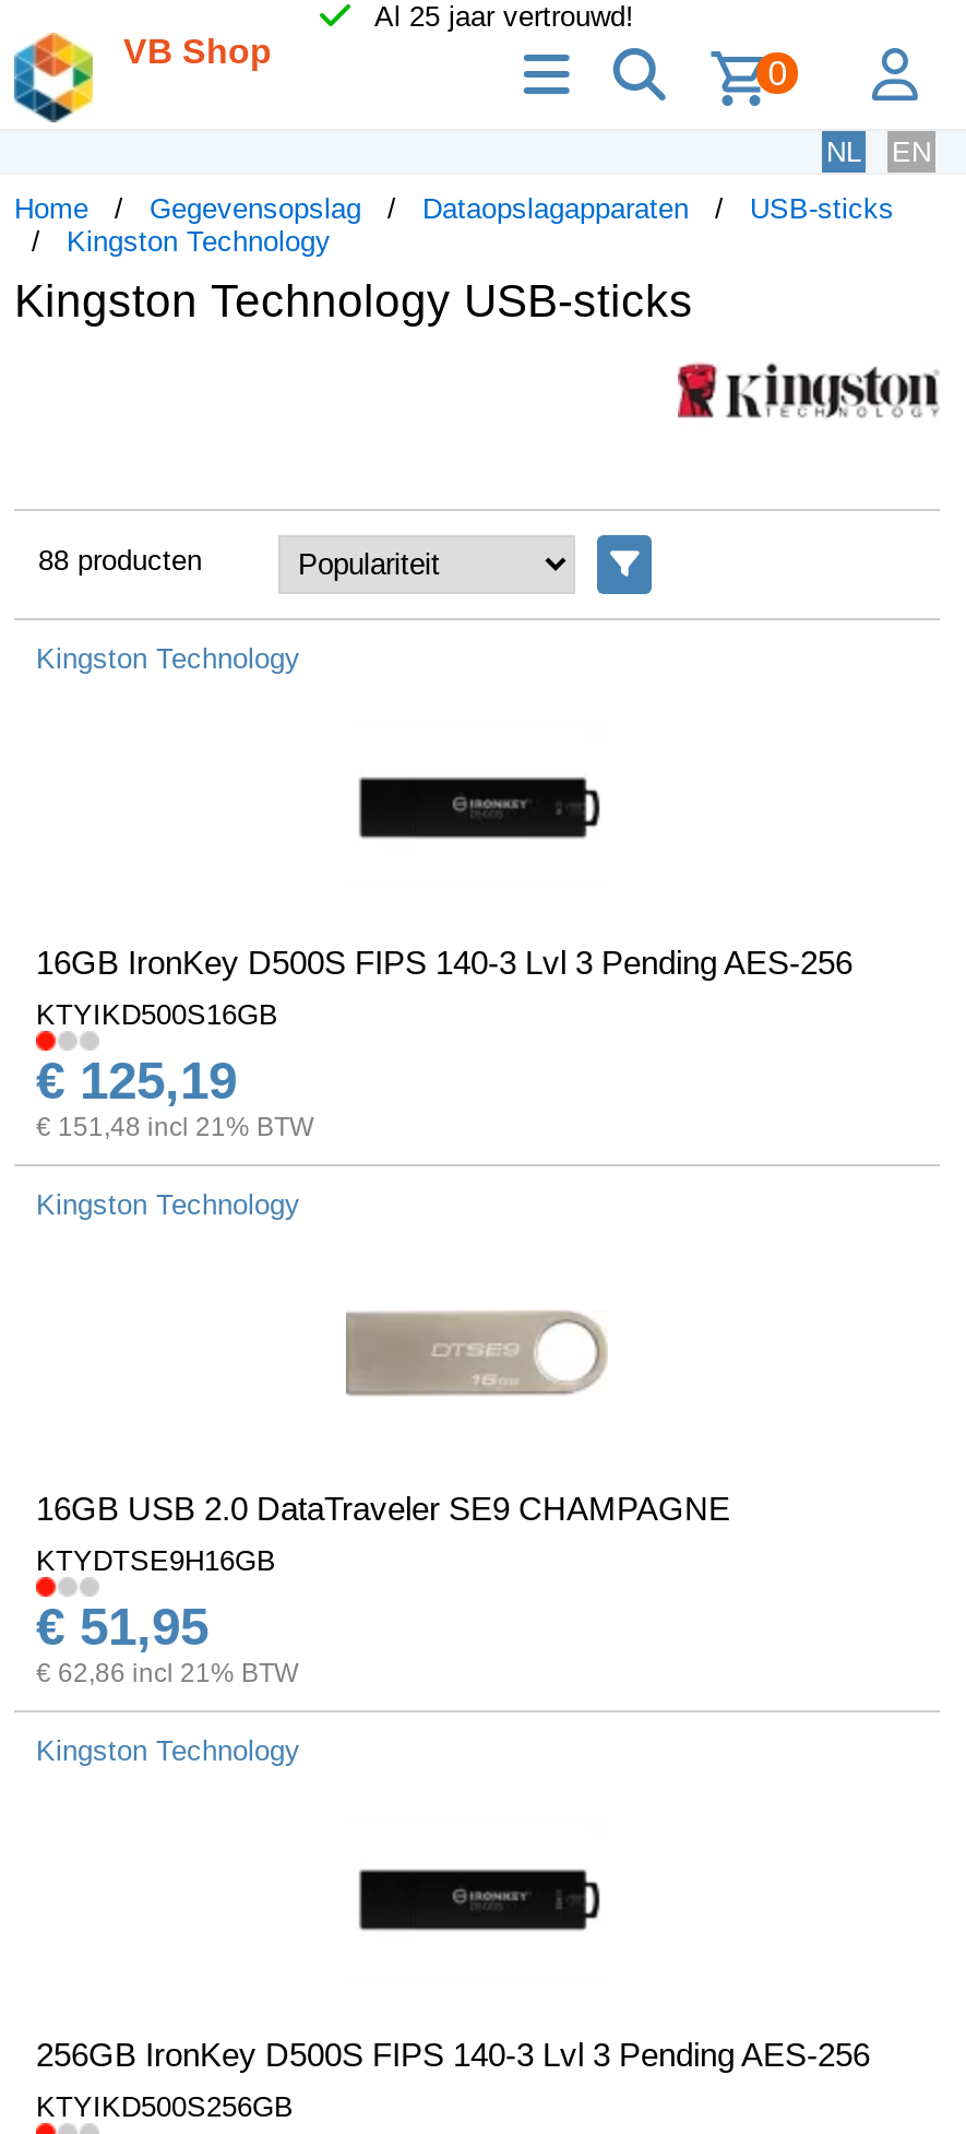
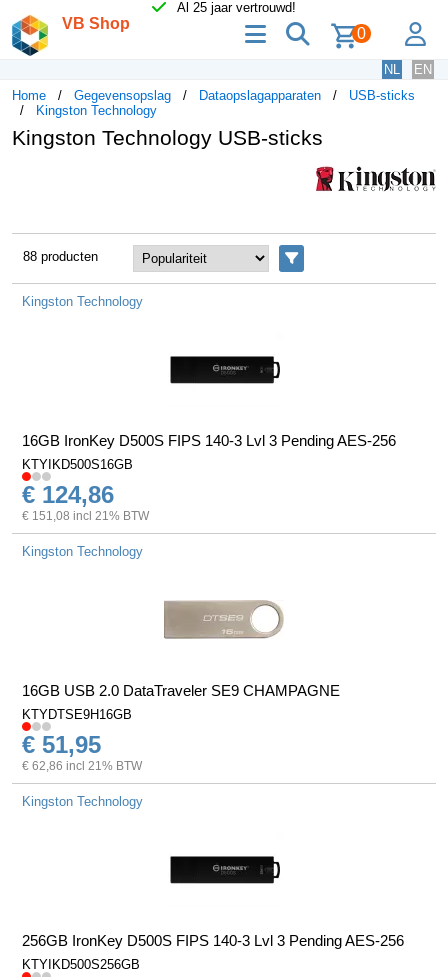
[36,1051,237,1110] € 125,19 -> [22,481,114,508] € 124,86
[36,1112,313,1142] € 151,48 incl 21% BTW -> [22,509,149,523] € 151,08 incl 21% BTW

